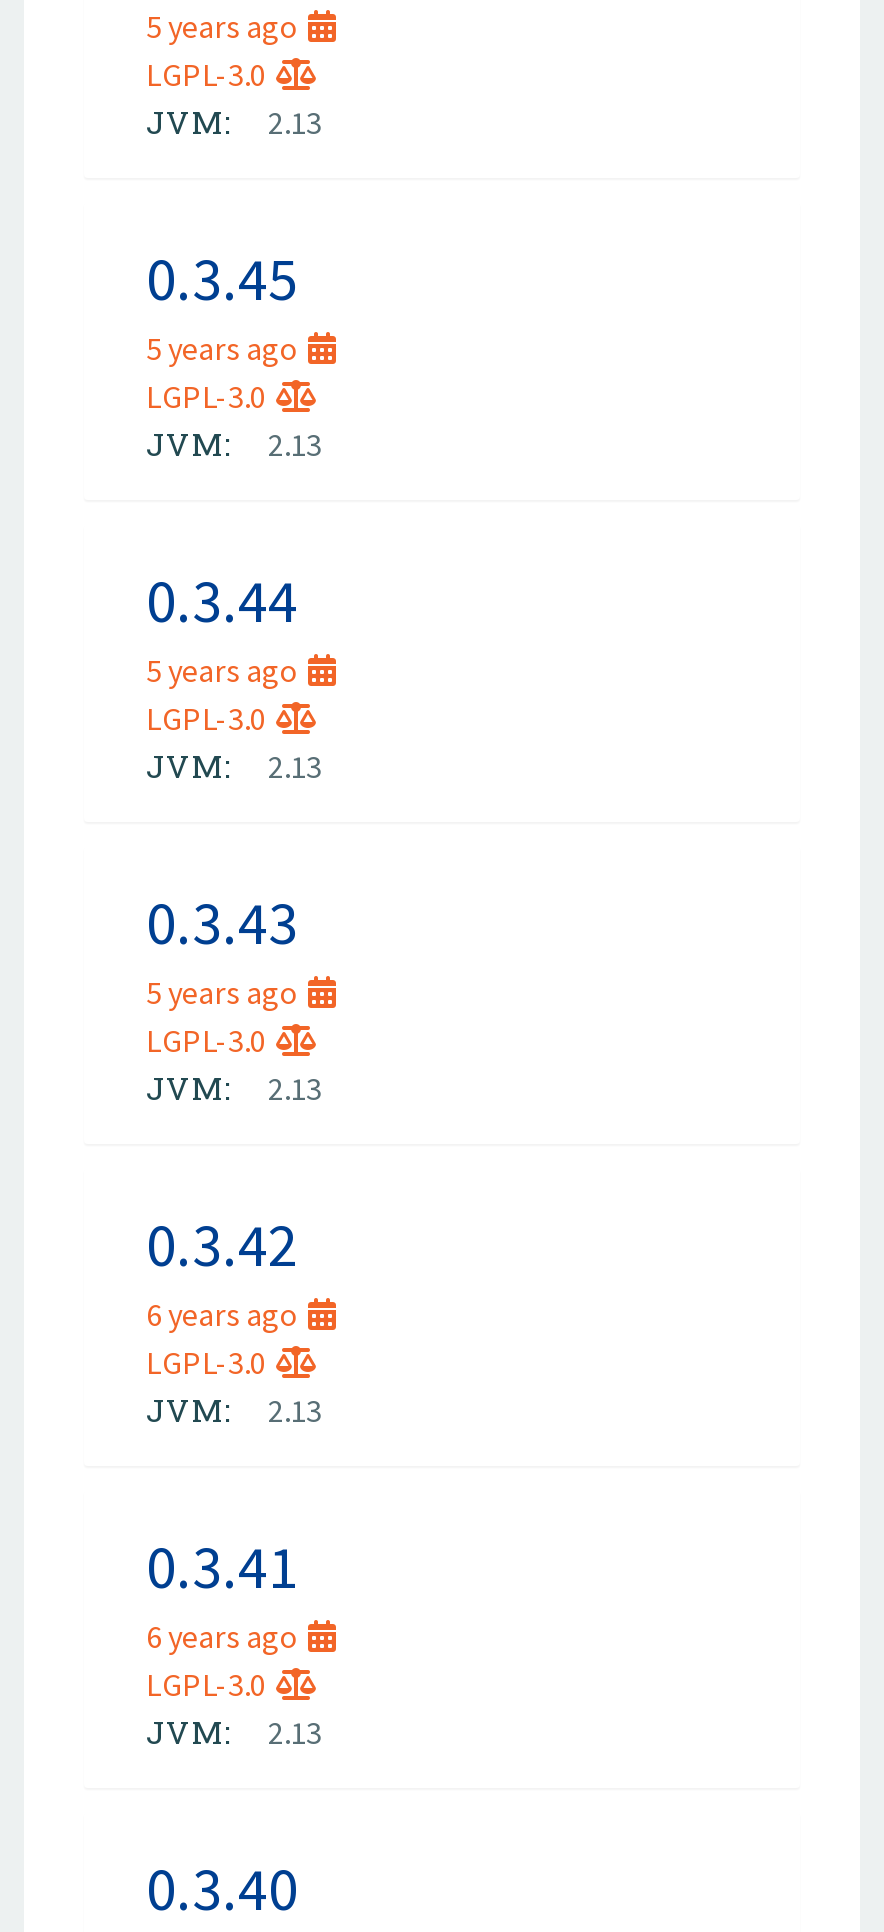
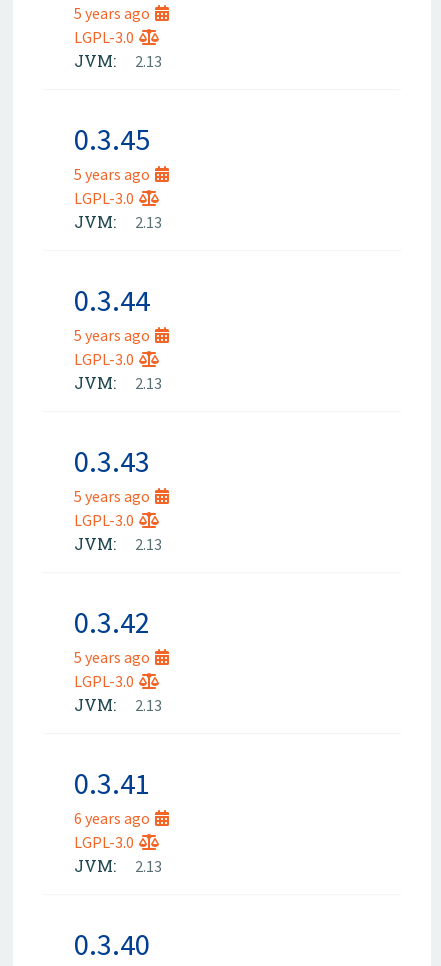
[146,1294,298,1334] 6 years ago -> [74,647,150,667] 5 years ago

